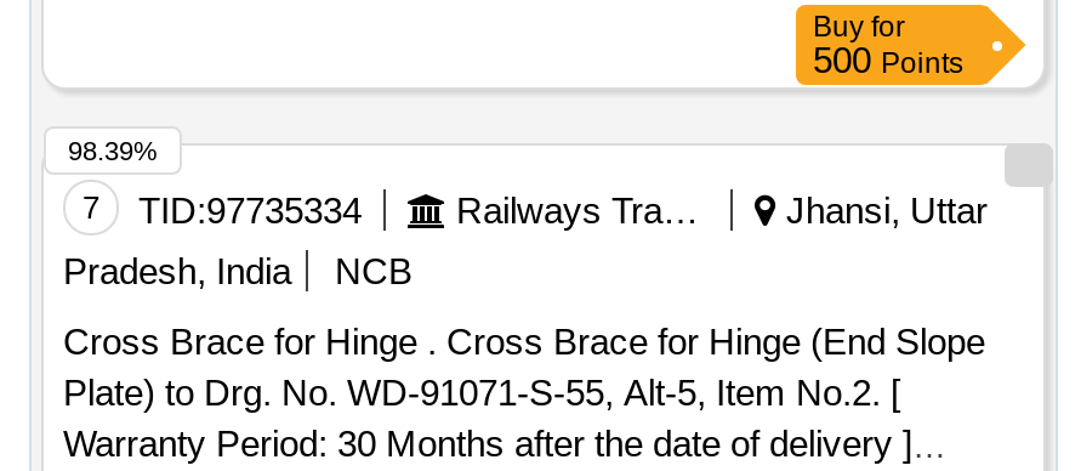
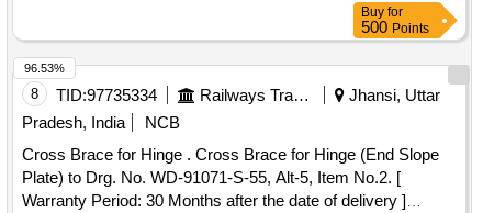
[68,136,158,166] 98.39% -> [24,62,65,75] 96.53%
[83,190,362,231] 7 TID:97735334 -> [31,86,157,105] 8 TID:97735334

